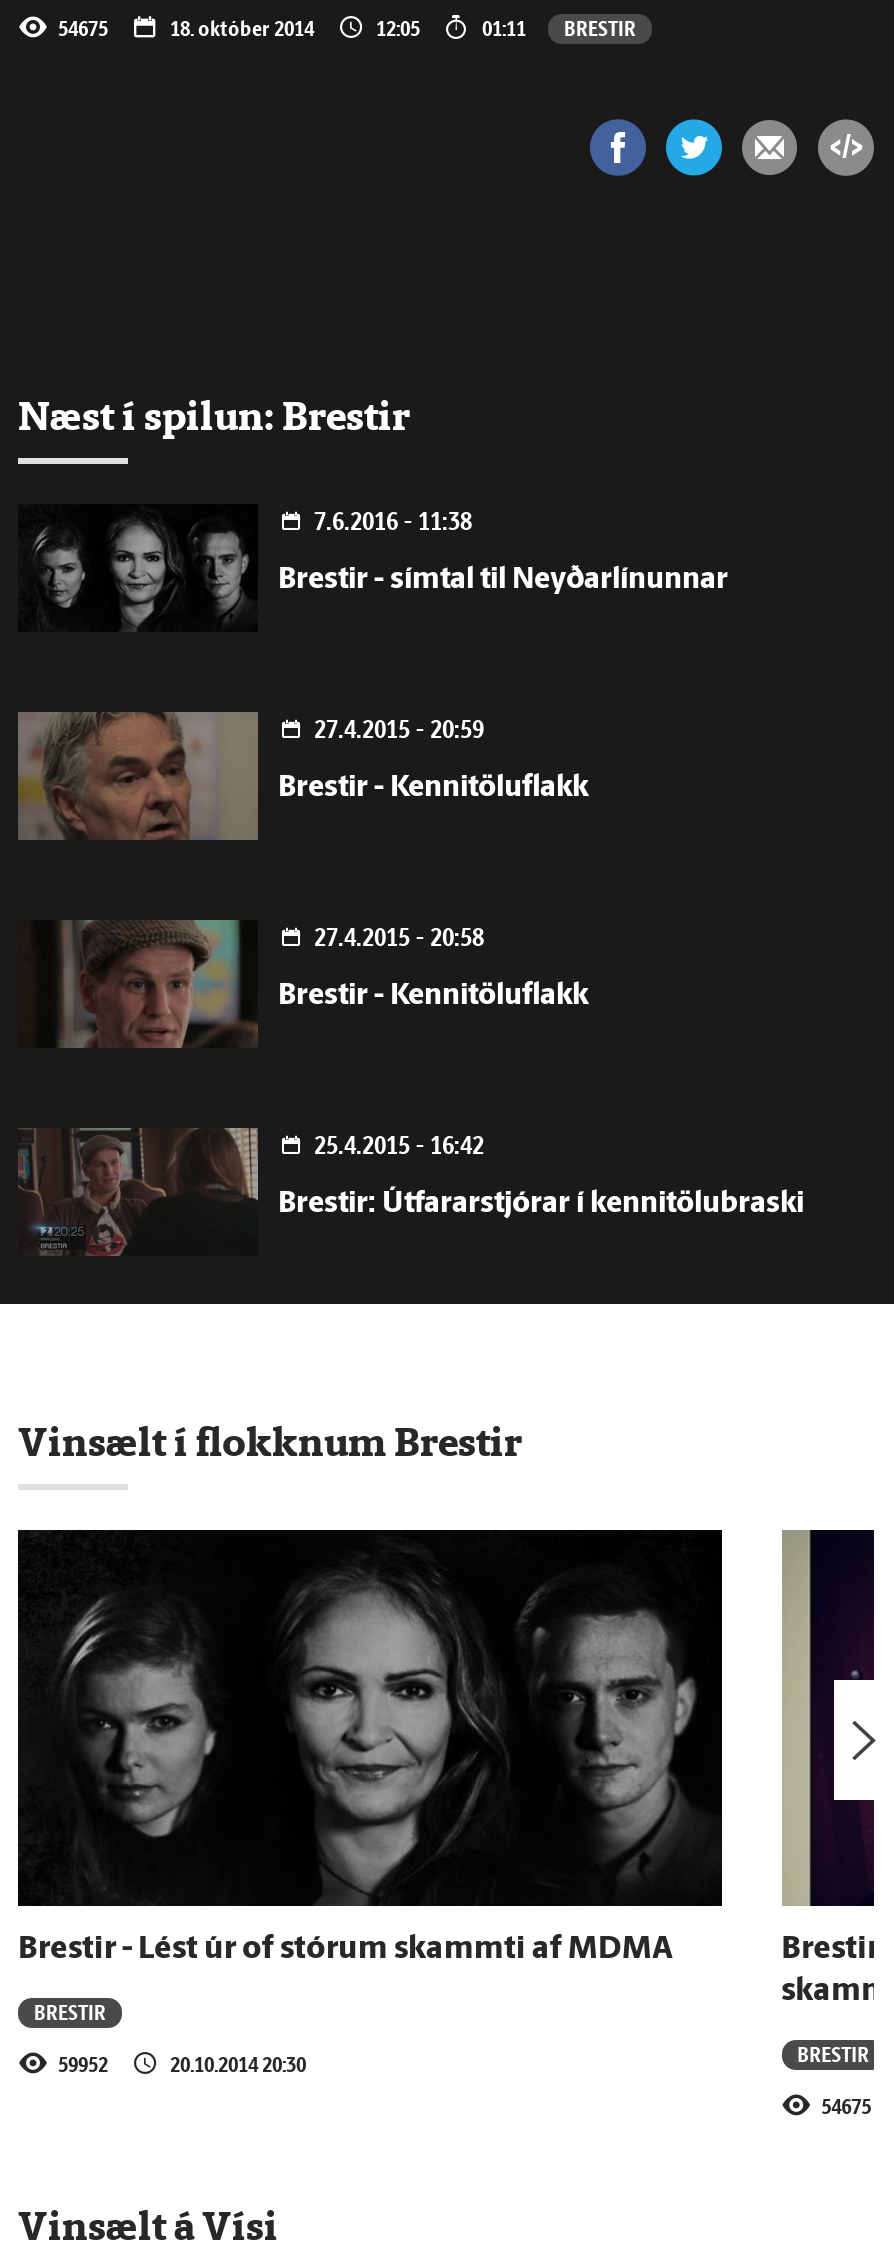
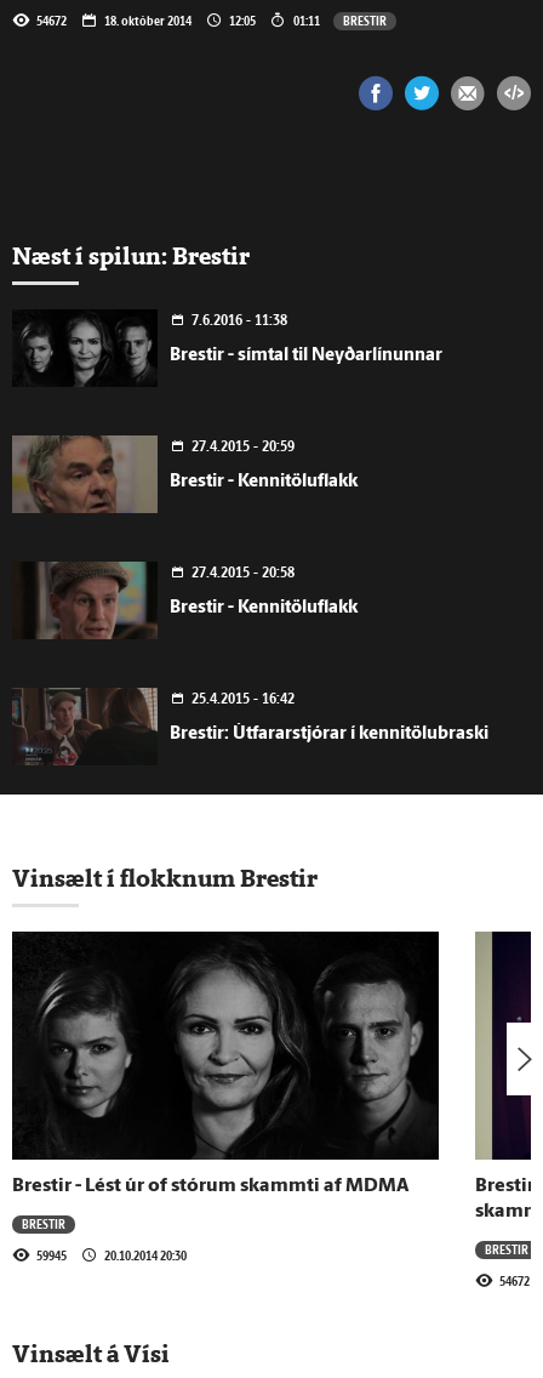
[58,13,636,45] 54675 18. október 2014 12:05 01:11 BRESTIR -> [36,11,387,31] 54672 18. október 2014 12:05 01:11 BRESTIR
[58,2048,108,2080] 59952 -> [36,1246,67,1265] 59945
[821,2090,871,2122] 54675 -> [499,1271,529,1291] 54672

